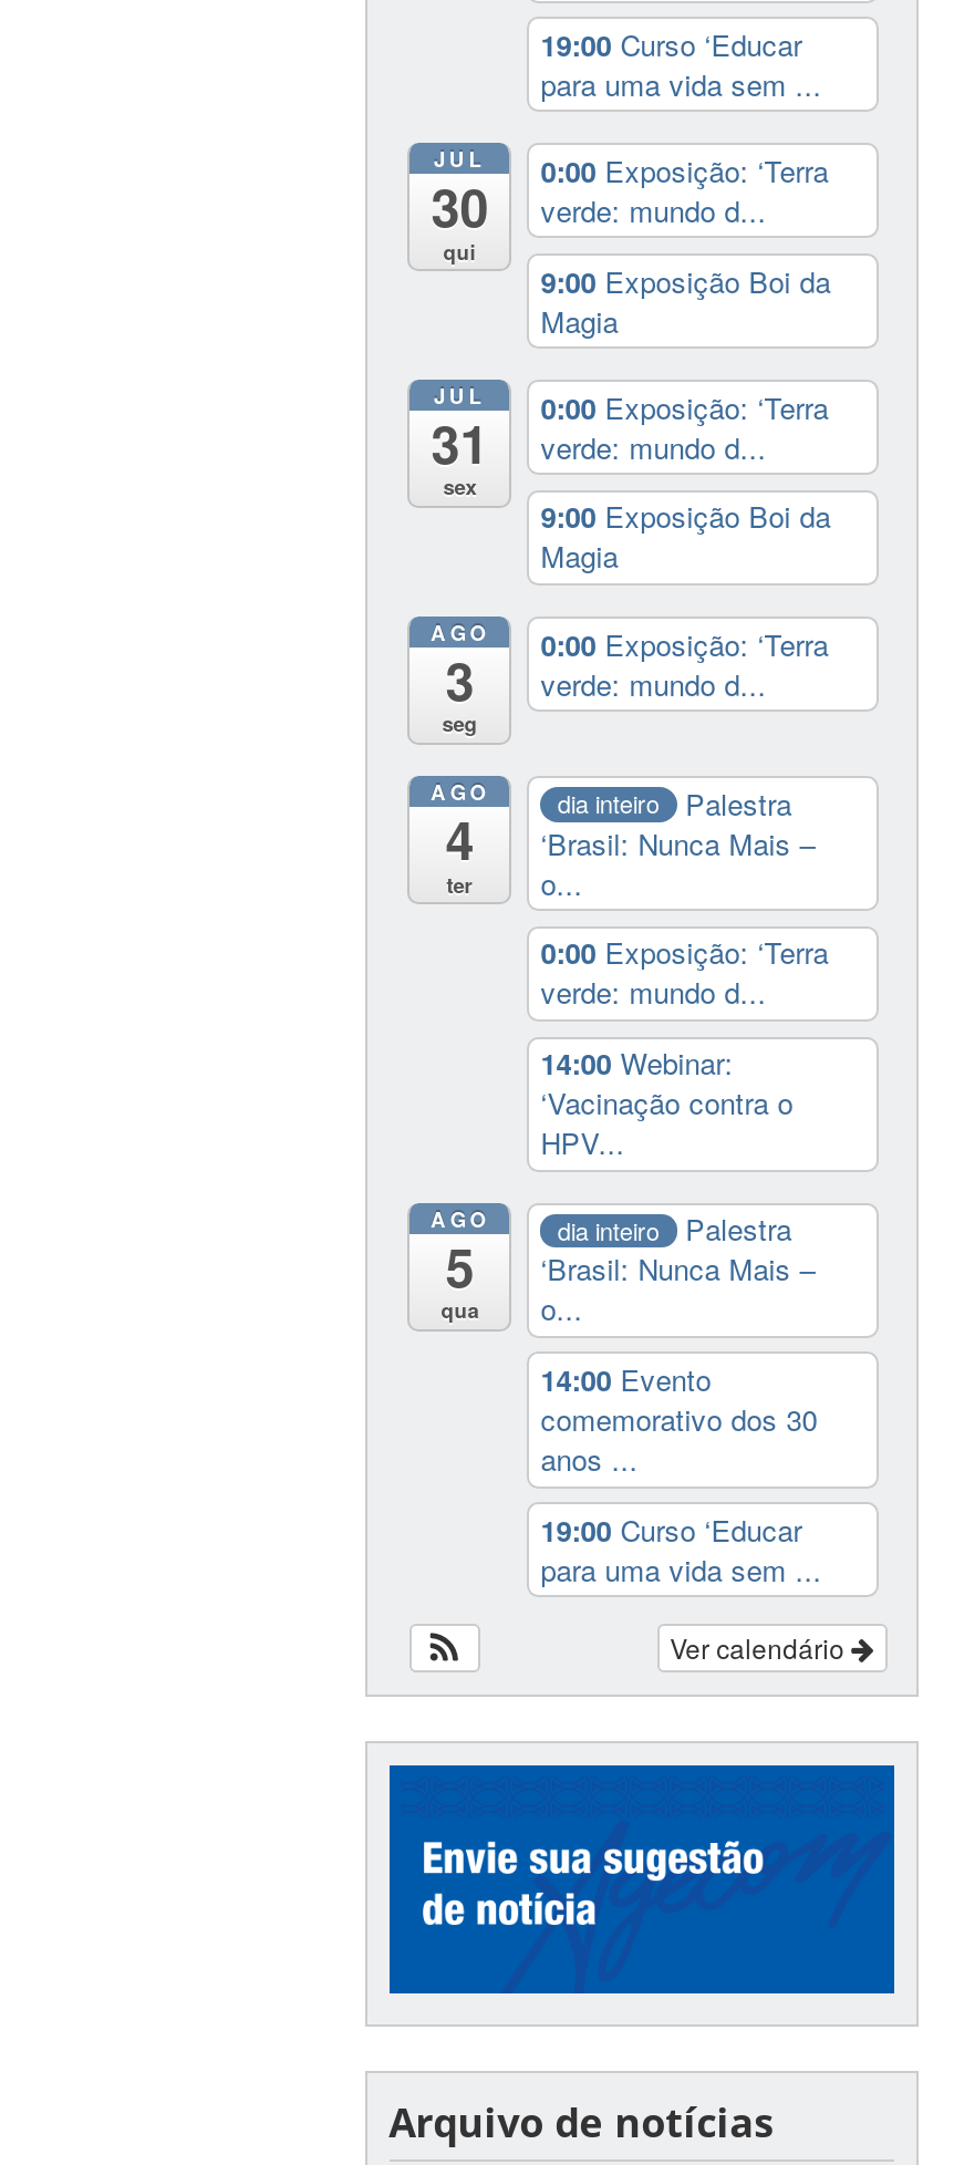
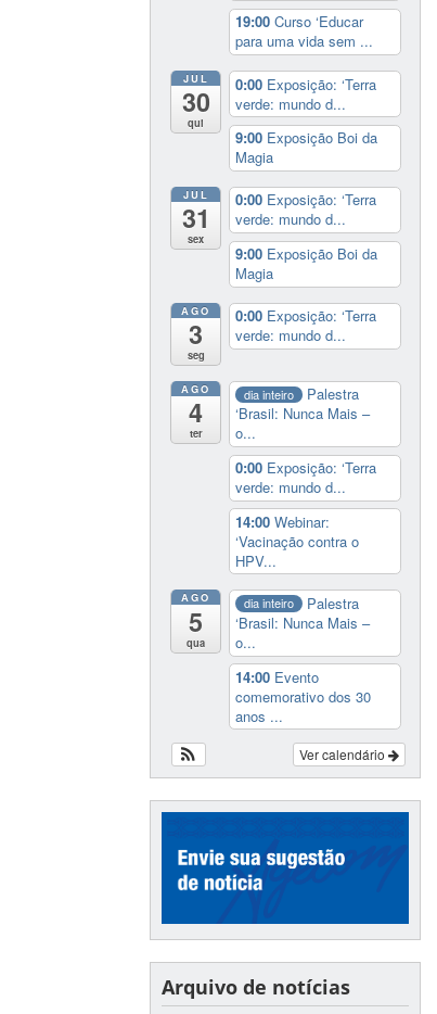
[541,1508,822,1590] 19:00 Curso ‘Educar | para uma vida sem ... -> none

